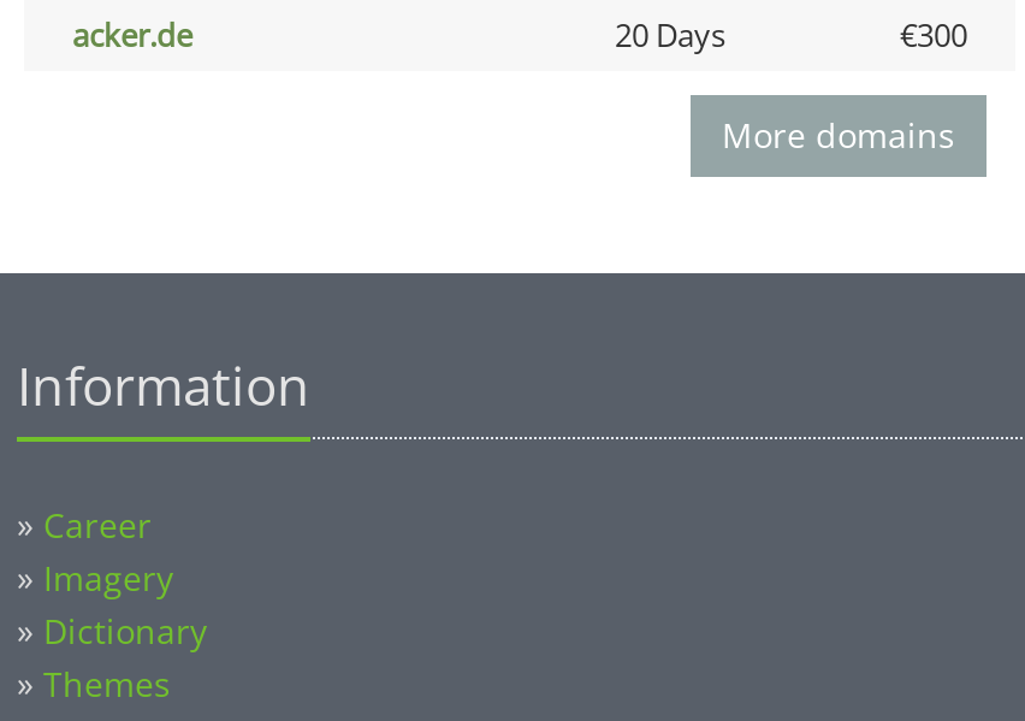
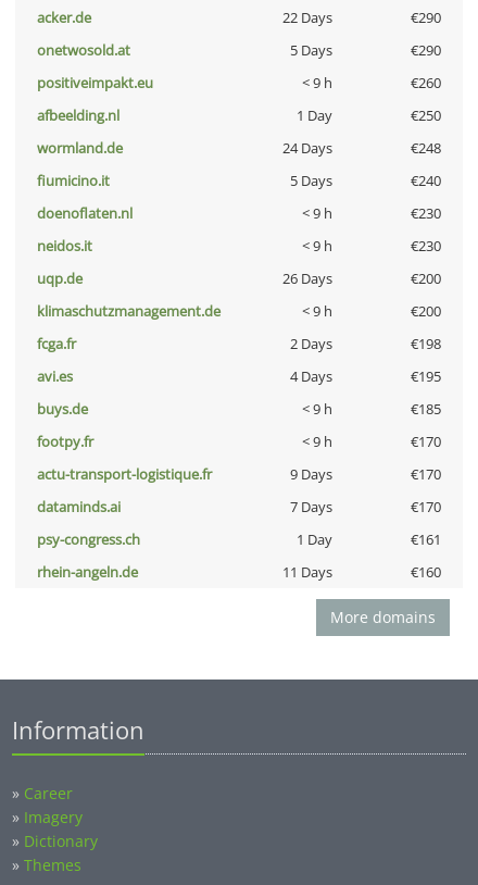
[615,13,967,57] 20 Days | €300 -> [37,8,441,582] 22 Days | €290 | onetwosold.at | 5 Days | €290 | positiveimpakt.eu | < 9 h | €260 | afbeelding.nl | 1 Day | €250 | wormland.de | 24 Days | €248 | fiumicino.it | 5 Days | €240 | doenoflaten.nl | < 9 h | €230 | neidos.it | < 9 h | €230 | uqp.de | 26 Days | €200 | klimaschutzmanagement.de | < 9 h | €200 | fcga.fr | 2 Days | €198 | avi.es | 4 Days | €195 | buys.de | < 9 h | €185 | footpy.fr | < 9 h | €170 | actu-transport-logistique.fr | 9 Days | €170 | dataminds.ai | 7 Days | €170 | psy-congress.ch | 1 Day | €161 | rhein-angeln.de | 11 Days | €160

